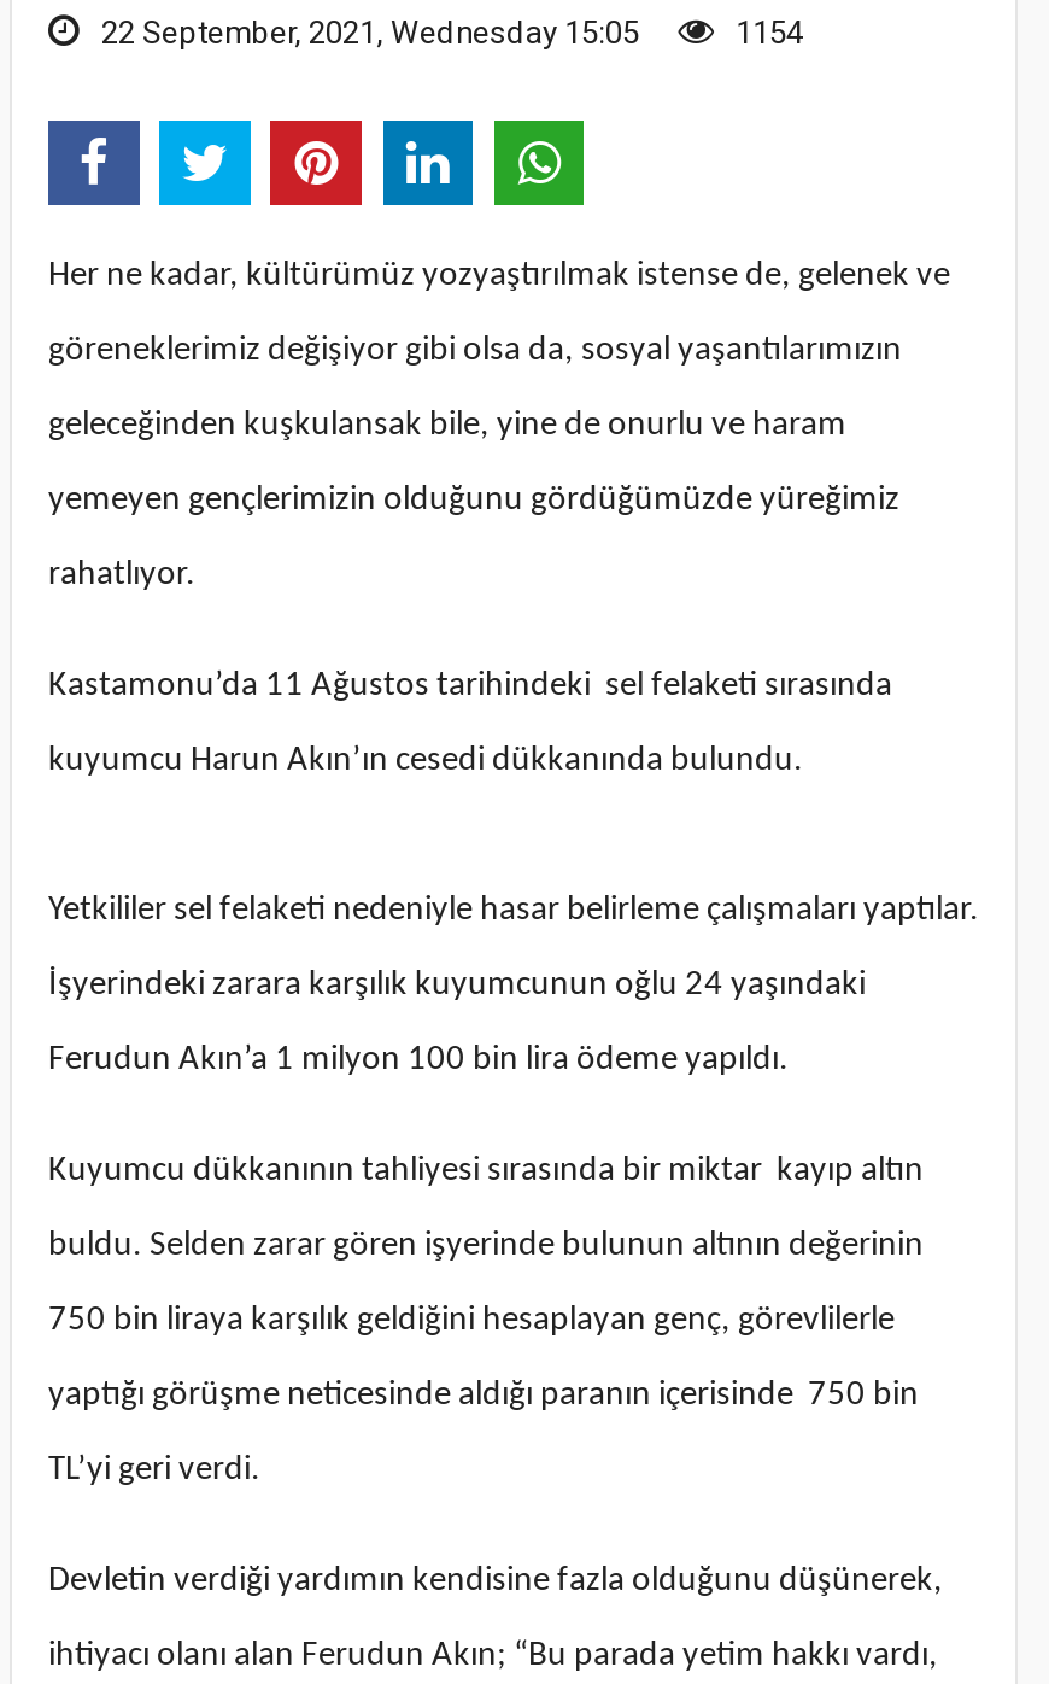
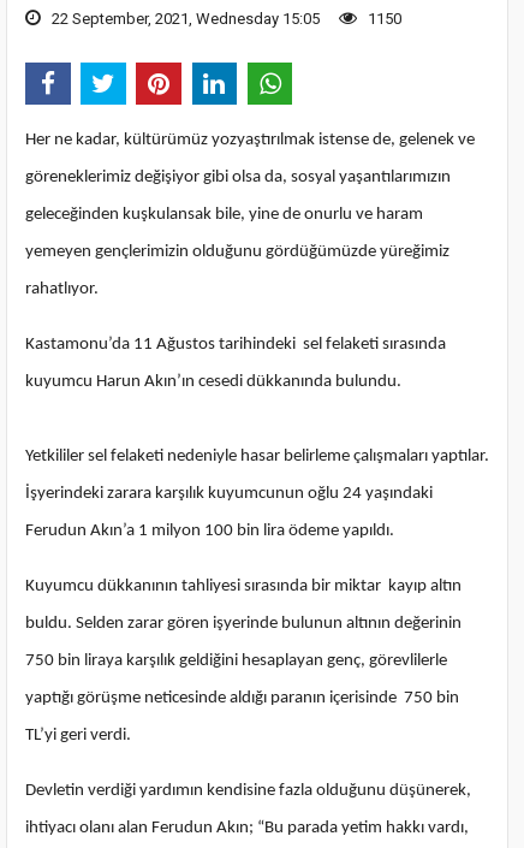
[728,15,803,51] 1154 -> [364,10,401,28] 1150

